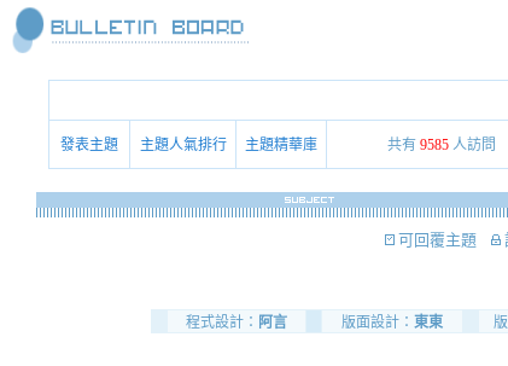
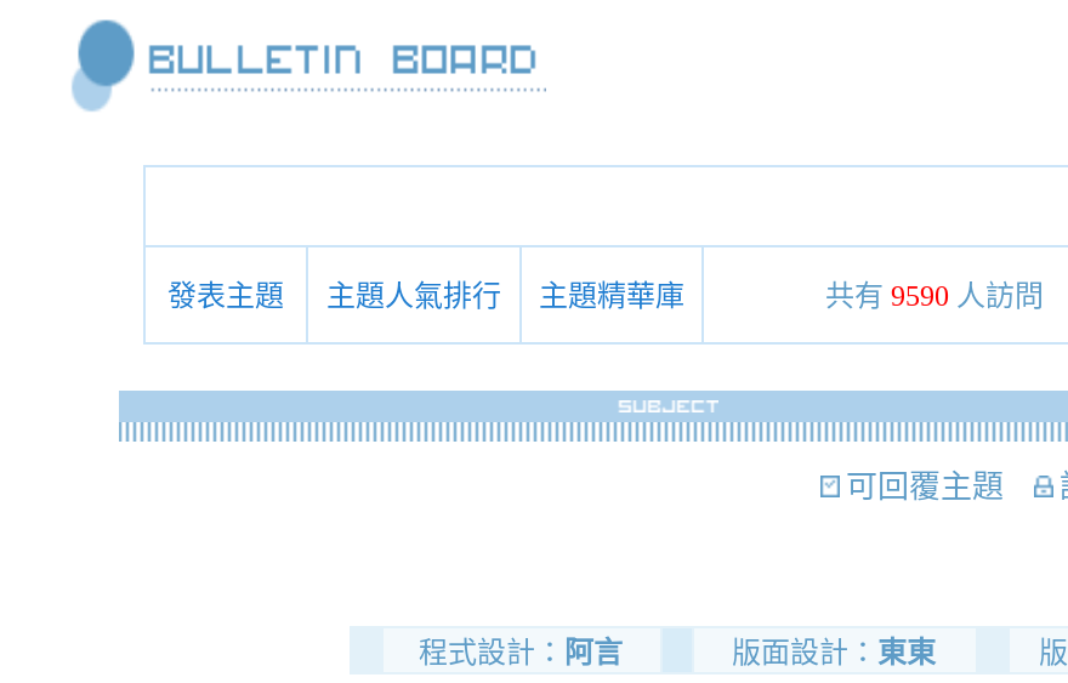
[387,136,496,153] 共有9585人訪問 -> [825,279,1044,313] 共有9590人訪問

